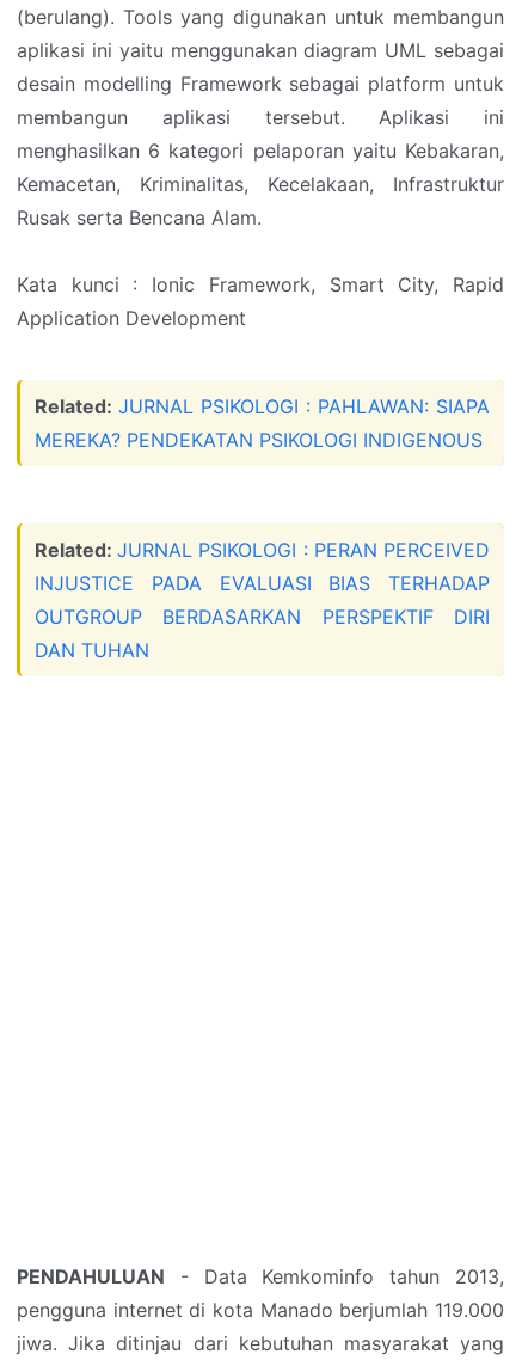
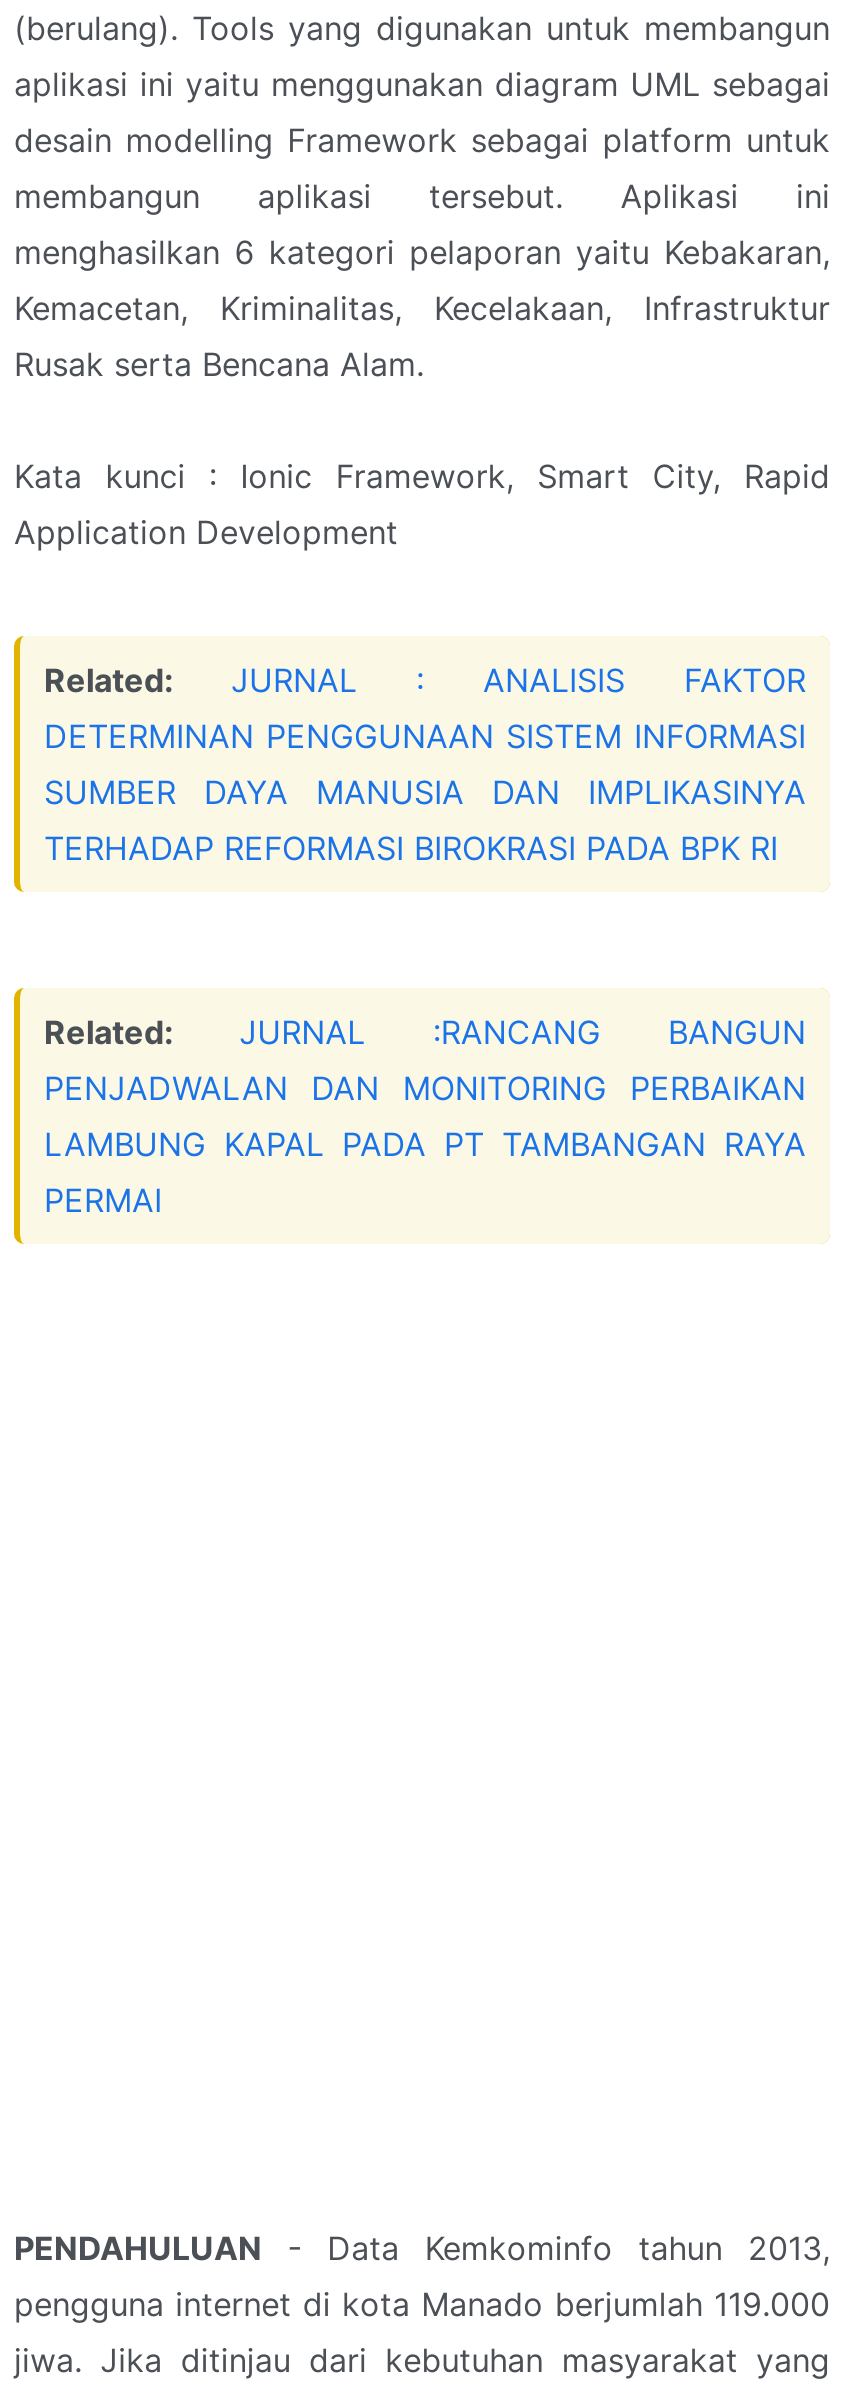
[35,395,490,452] Related: JURNAL PSIKOLOGI : PAHLAWAN: SIAPA | MEREKA? PENDEKATAN PSIKOLOGI INDIGENOUS -> [44,661,806,869] Related: JURNAL : ANALISIS FAKTOR | DETERMINAN PENGGUNAAN SISTEM INFORMASI | SUMBER DAYA MANUSIA DAN IMPLIKASINYA | TERHADAP REFORMASI BIROKRASI PADA BPK RI
[35,538,490,663] Related: JURNAL PSIKOLOGI : PERAN PERCEIVED | INJUSTICE PADA EVALUASI BIAS TERHADAP | OUTGROUP BERDASARKAN PERSPEKTIF DIRI | DAN TUHAN -> [44,1013,806,1221] Related: JURNAL :RANCANG BANGUN | PENJADWALAN DAN MONITORING PERBAIKAN | LAMBUNG KAPAL PADA PT TAMBANGAN RAYA | PERMAI

